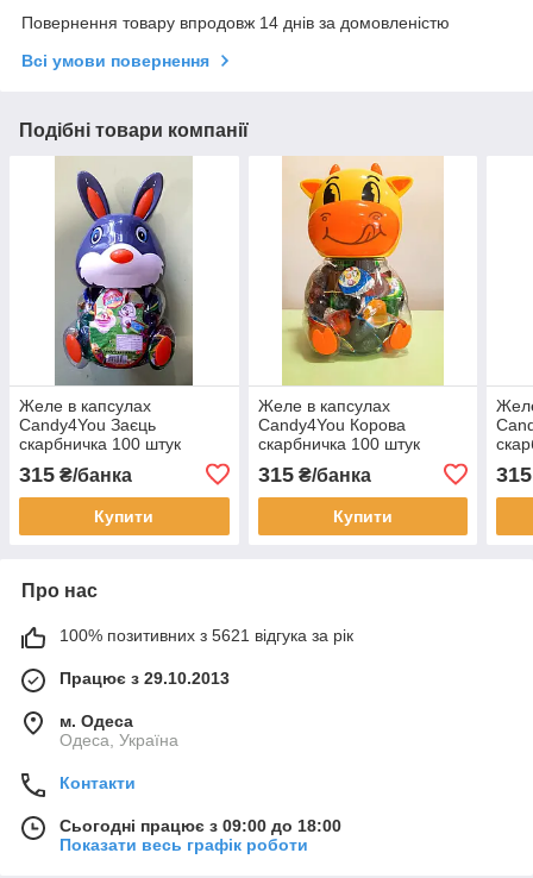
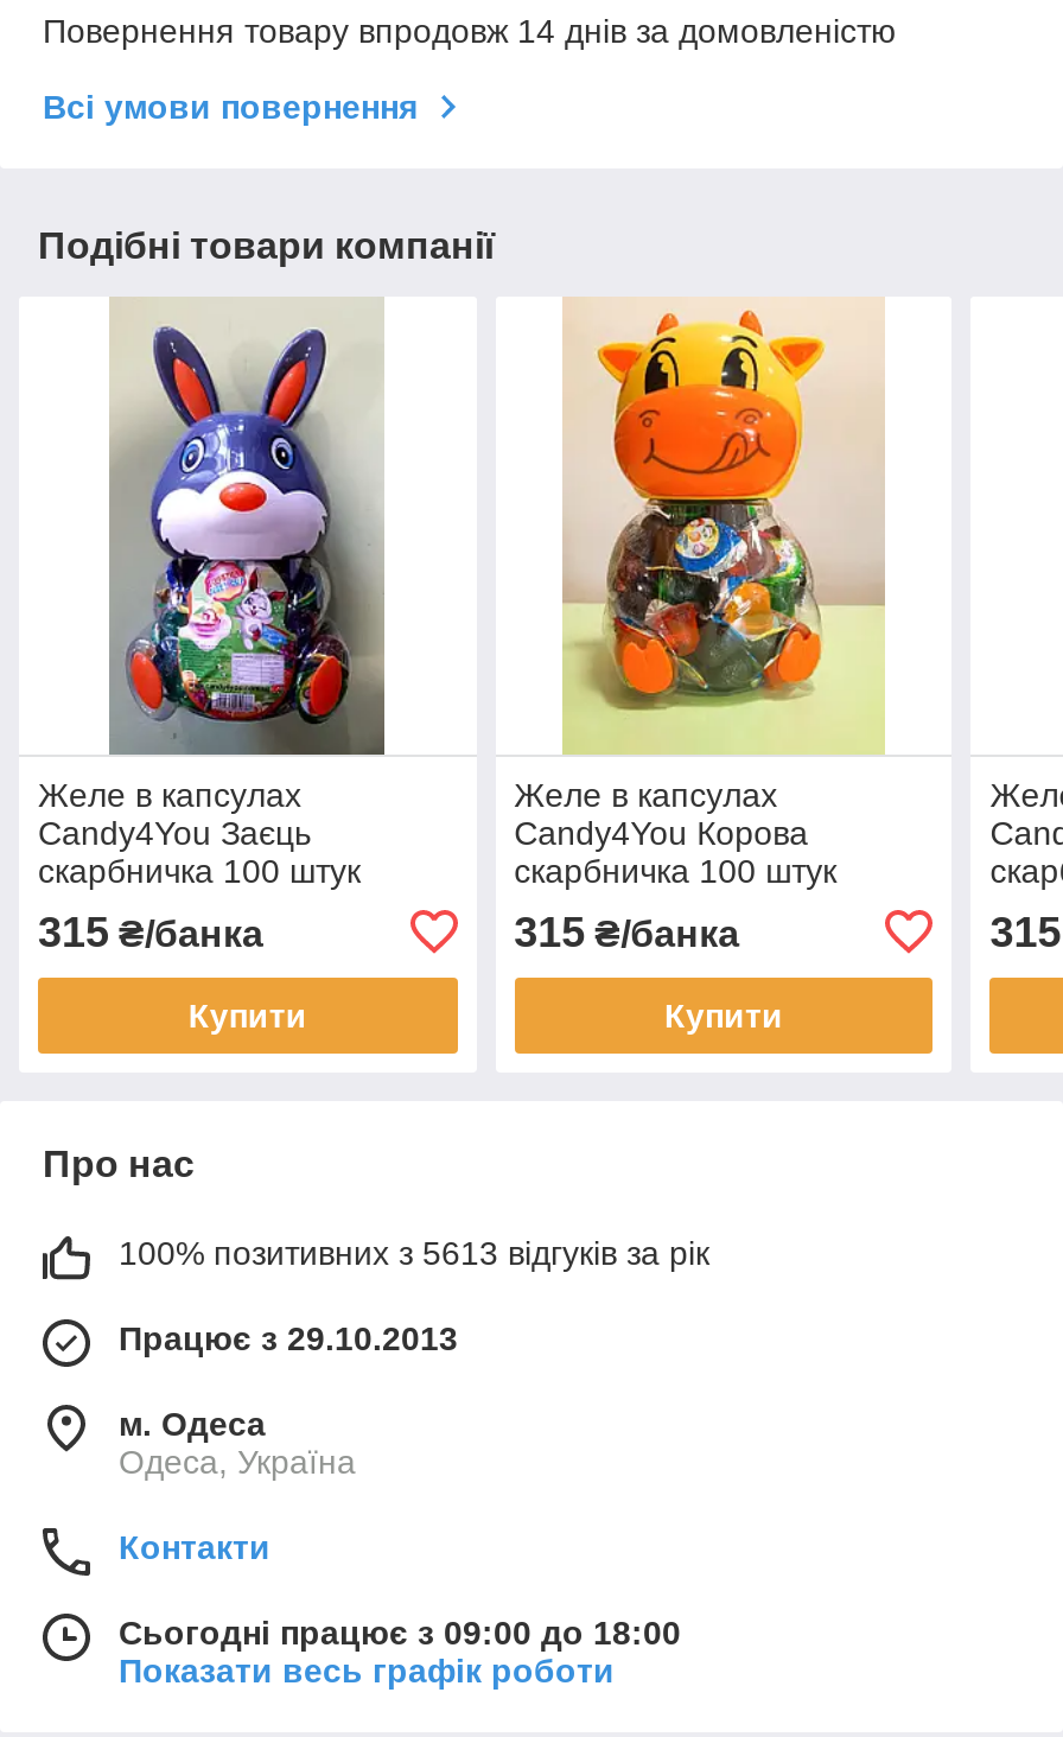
[59,626,353,645] 100% позитивних з 5621 відгука за рік -> [119,1233,709,1271] 100% позитивних з 5613 відгуків за рік

